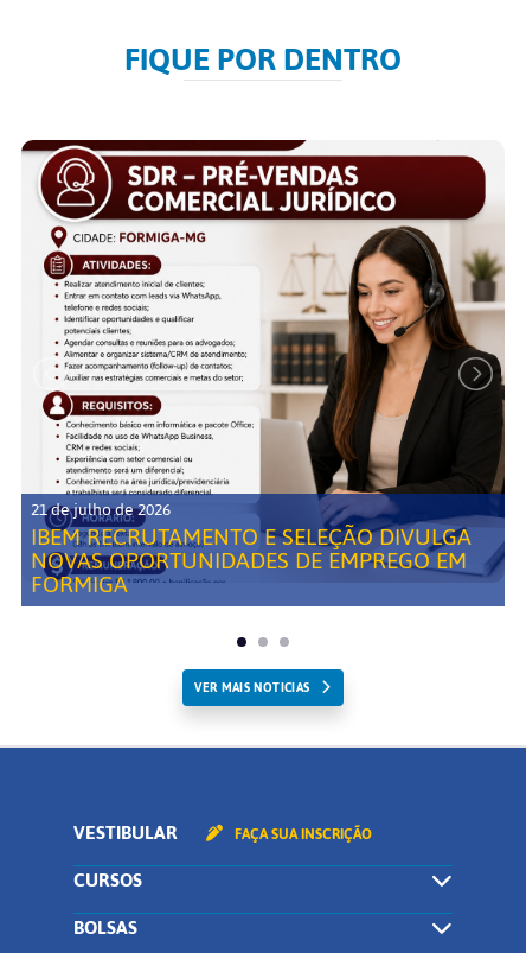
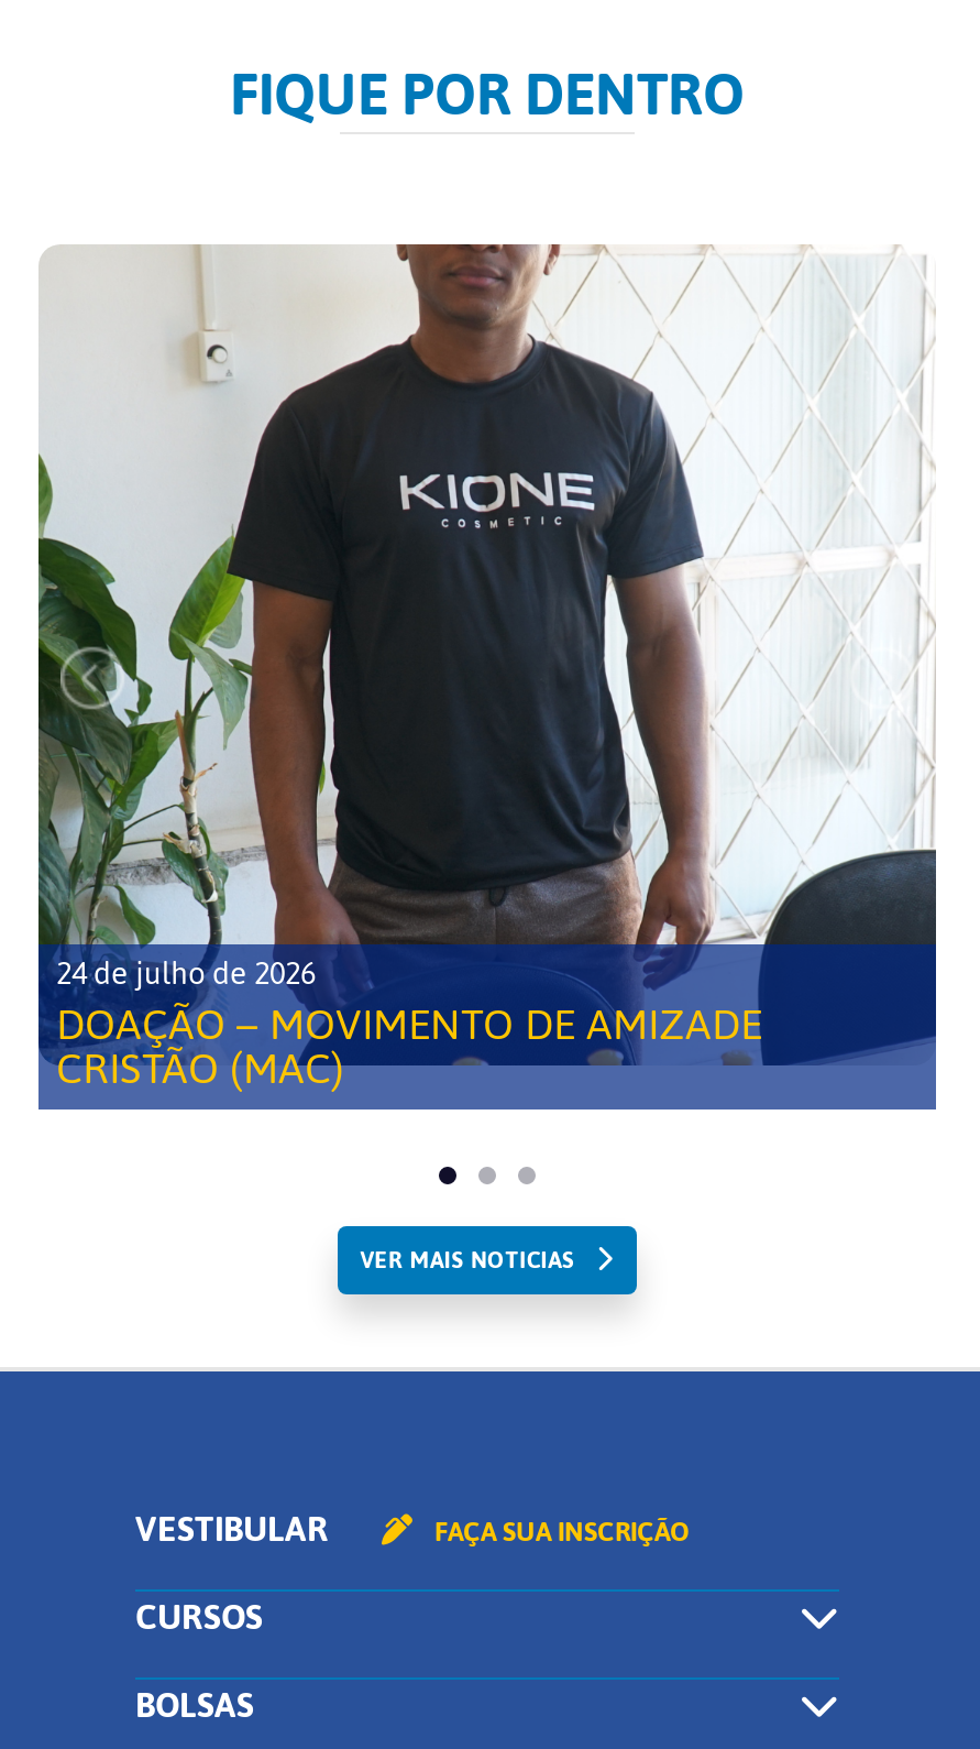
[21,139,506,606] [image] | 21 de julho de 2026 | IBEM RECRUTAMENTO E SELEÇÃO DIVULGA | NOVAS OPORTUNIDADES DE EMPREGO EM | FORMIGA -> [36,242,936,1109] [image] | 24 de julho de 2026 | DOAÇÃO – MOVIMENTO DE AMIZADE | CRISTÃO (MAC)

